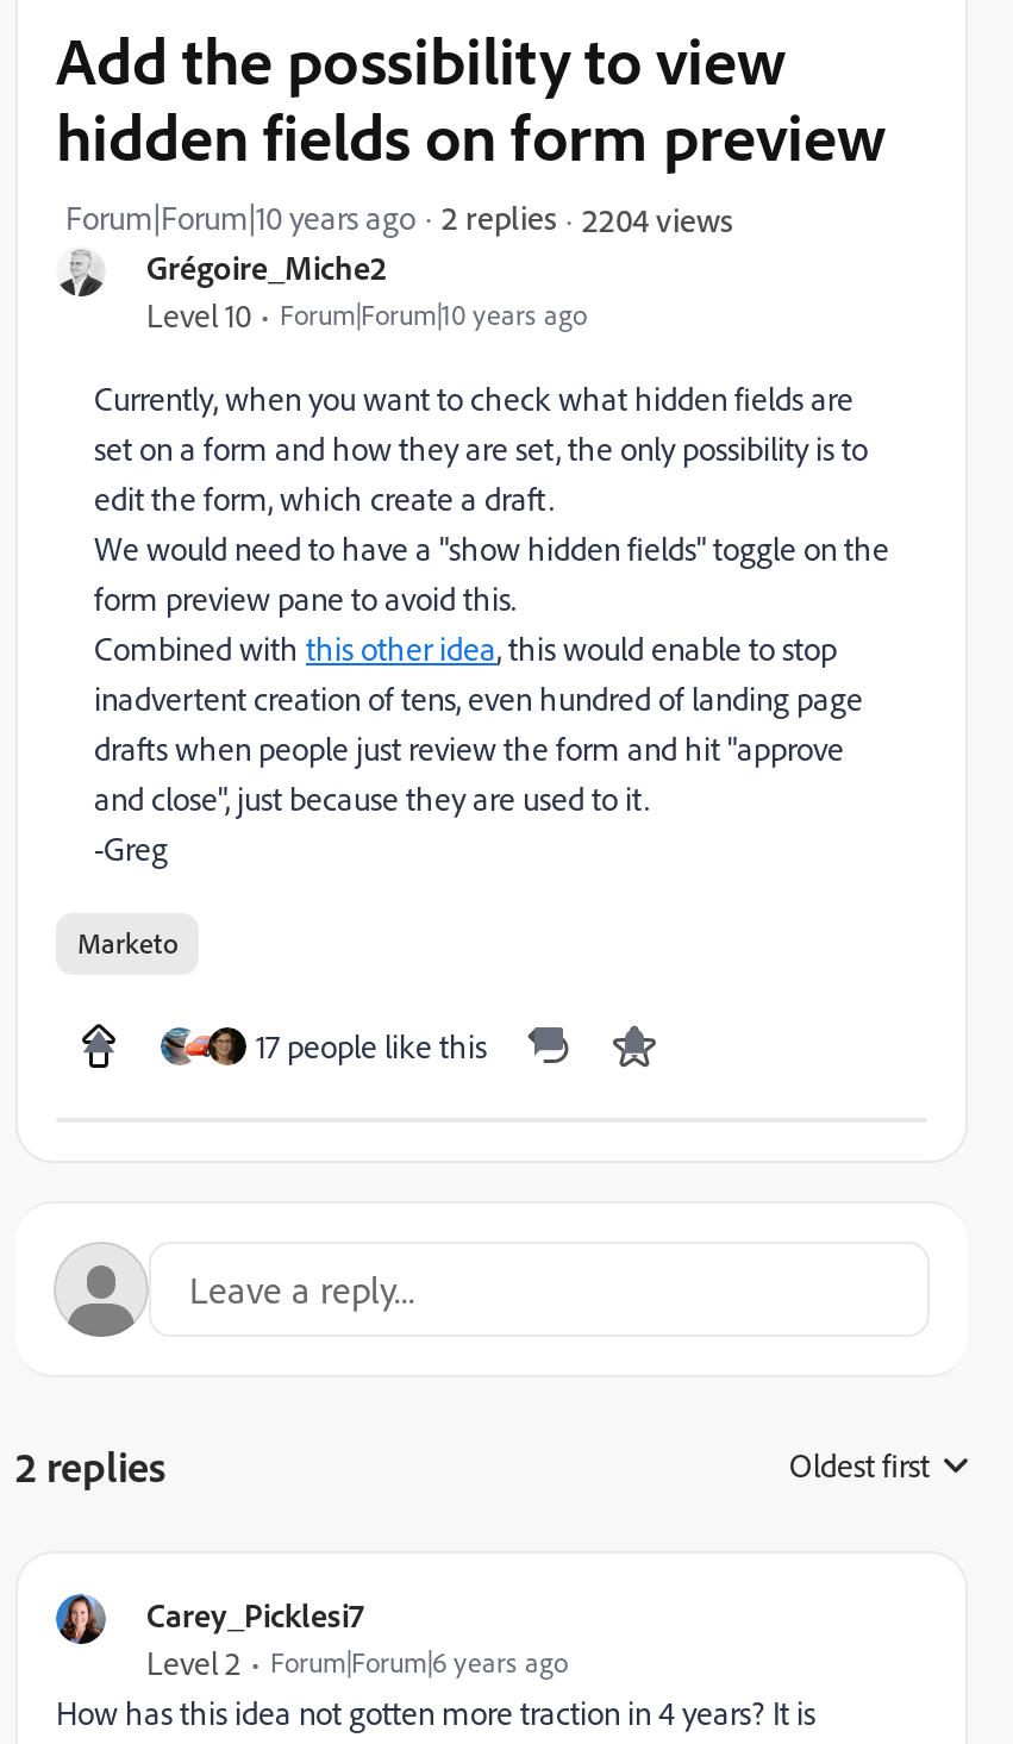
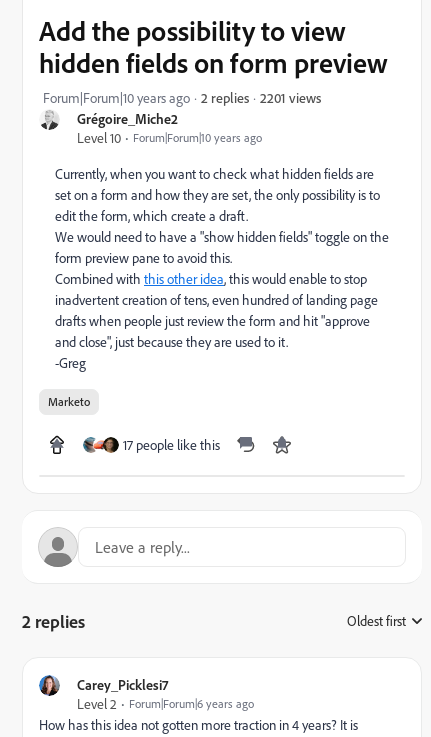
[582,198,732,238] 2204 views -> [260,88,321,105] 2201 views

